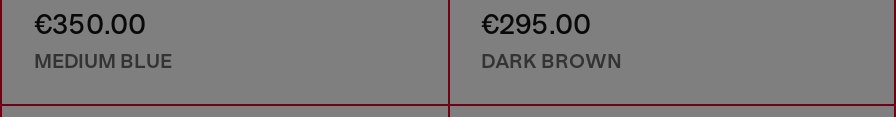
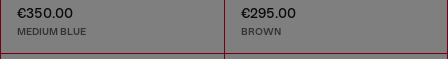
[481,48,621,74] DARK BROWN -> [240,25,280,38] BROWN

